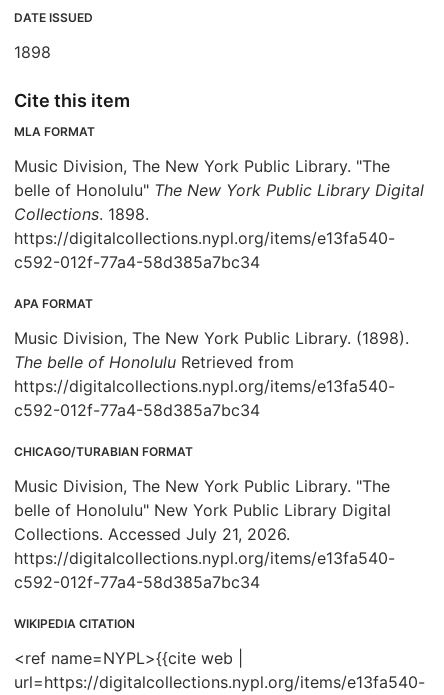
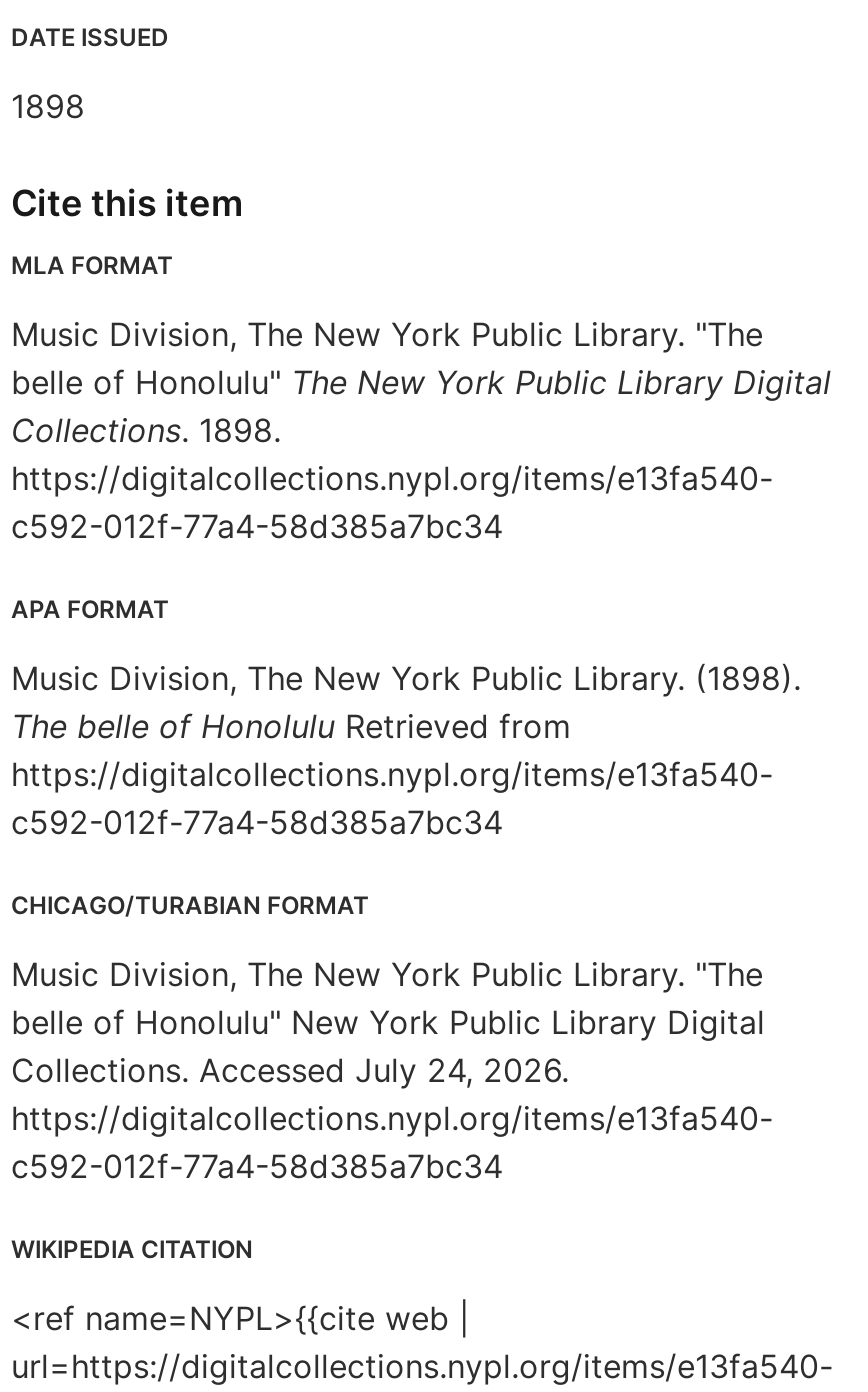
[14,524,290,544] Collections. Accessed July 21, 2026. -> [11,1050,569,1090] Collections. Accessed July 24, 2026.

